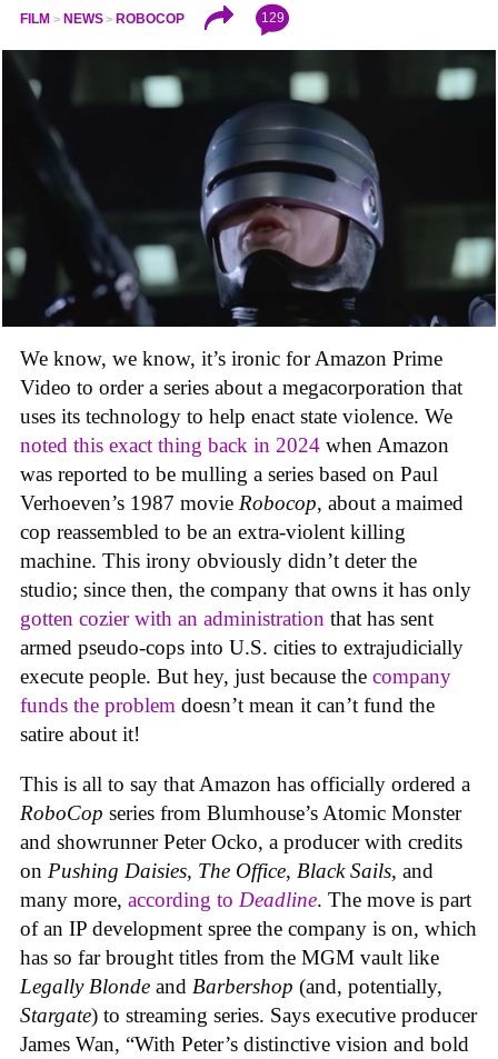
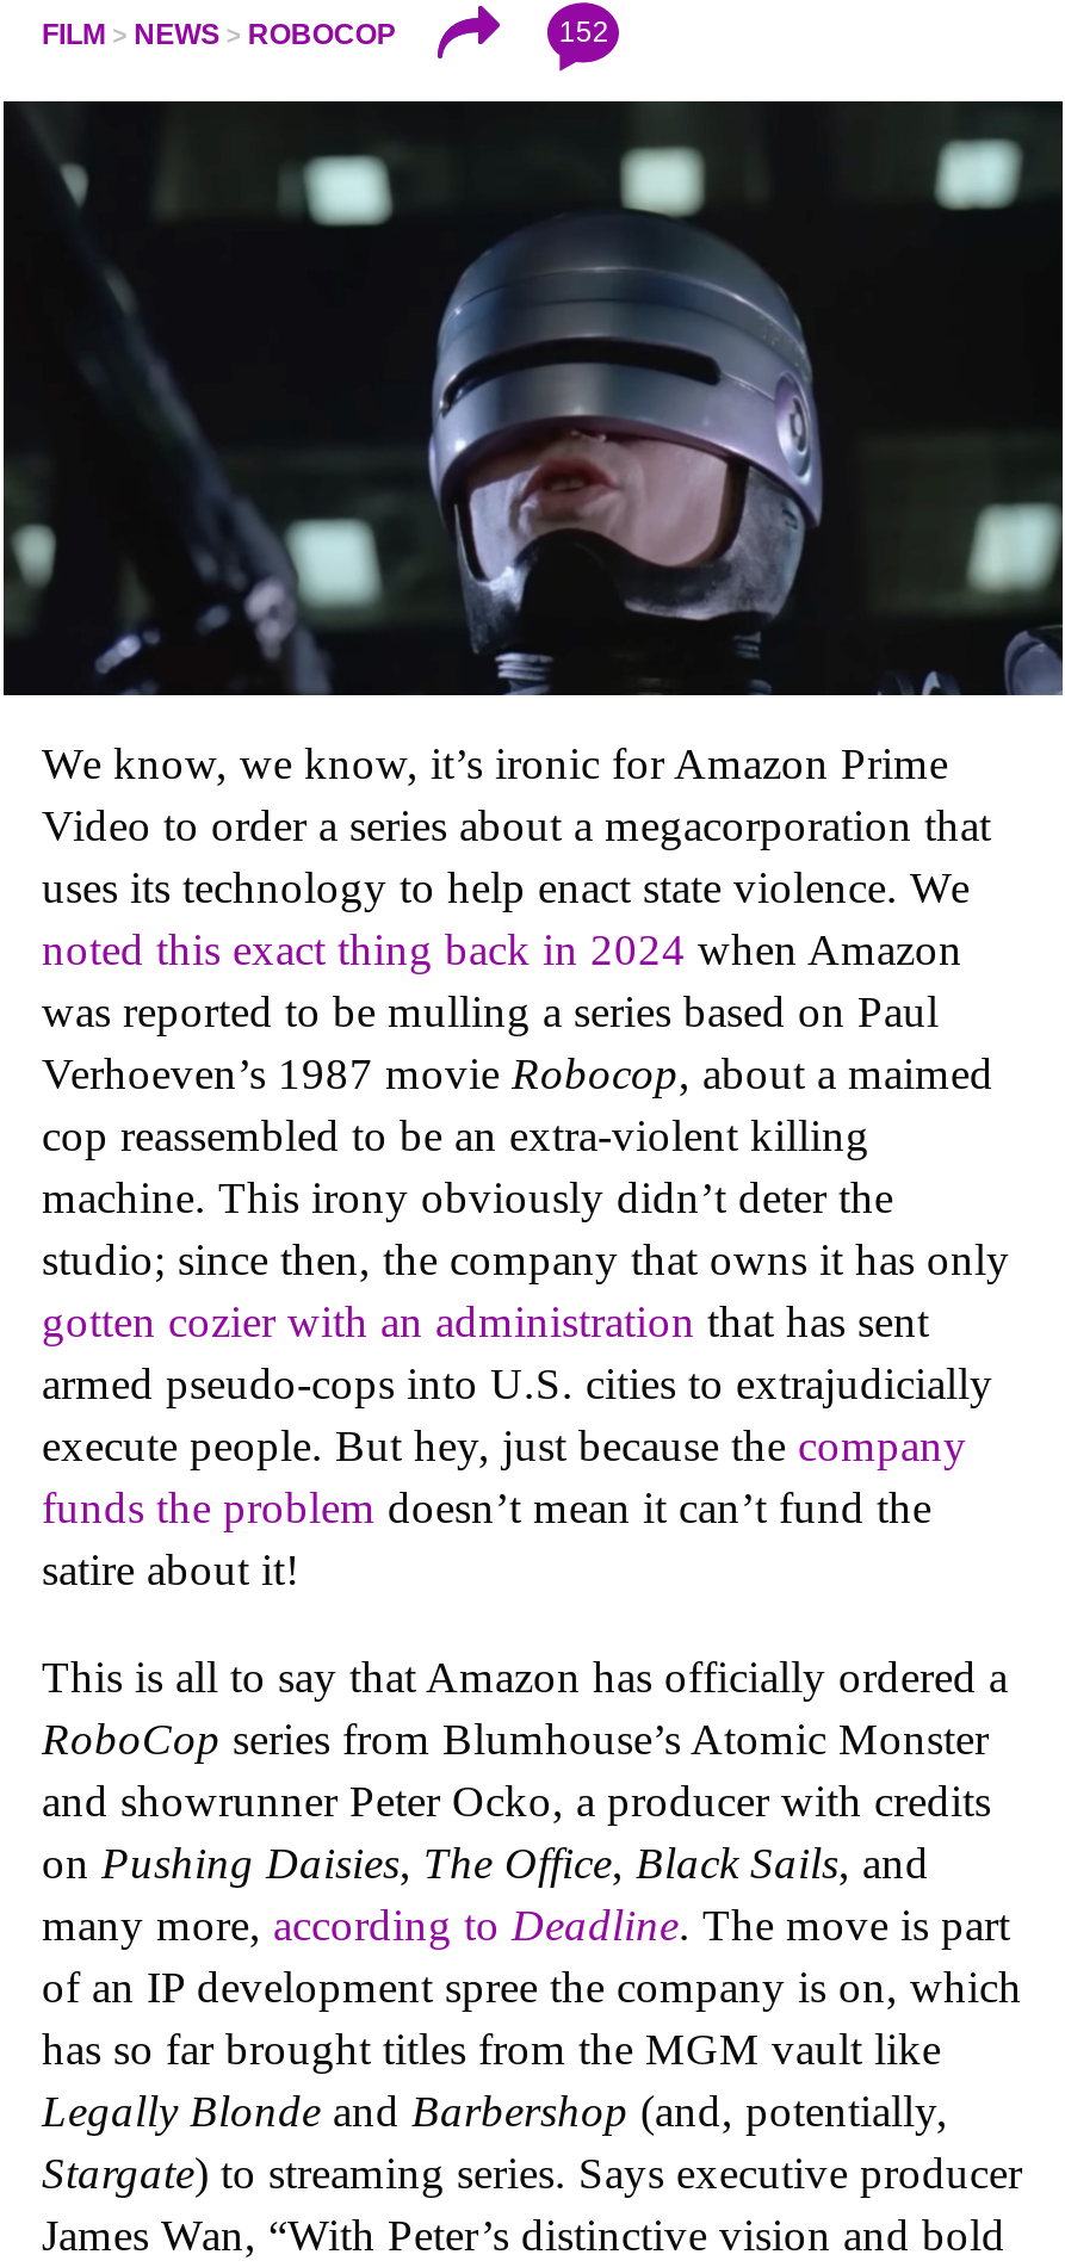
[261,10,284,25] 129 -> [559,15,609,49] 152

